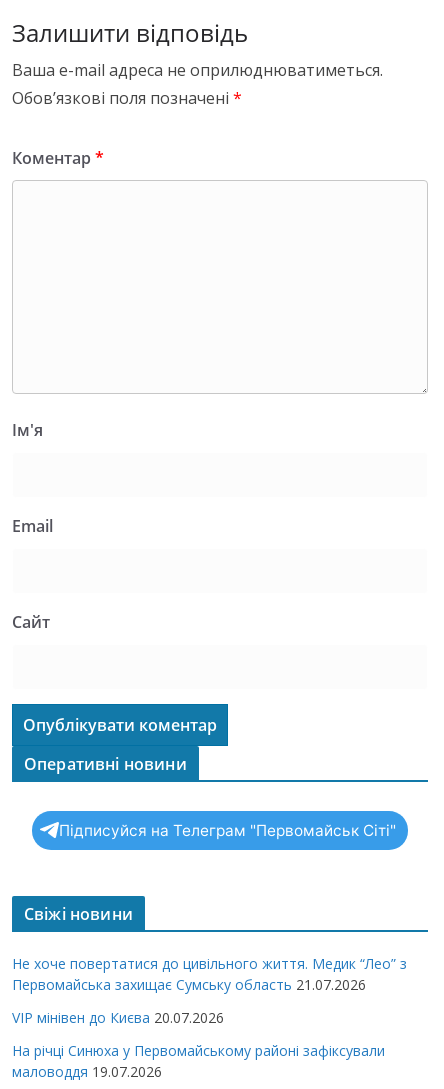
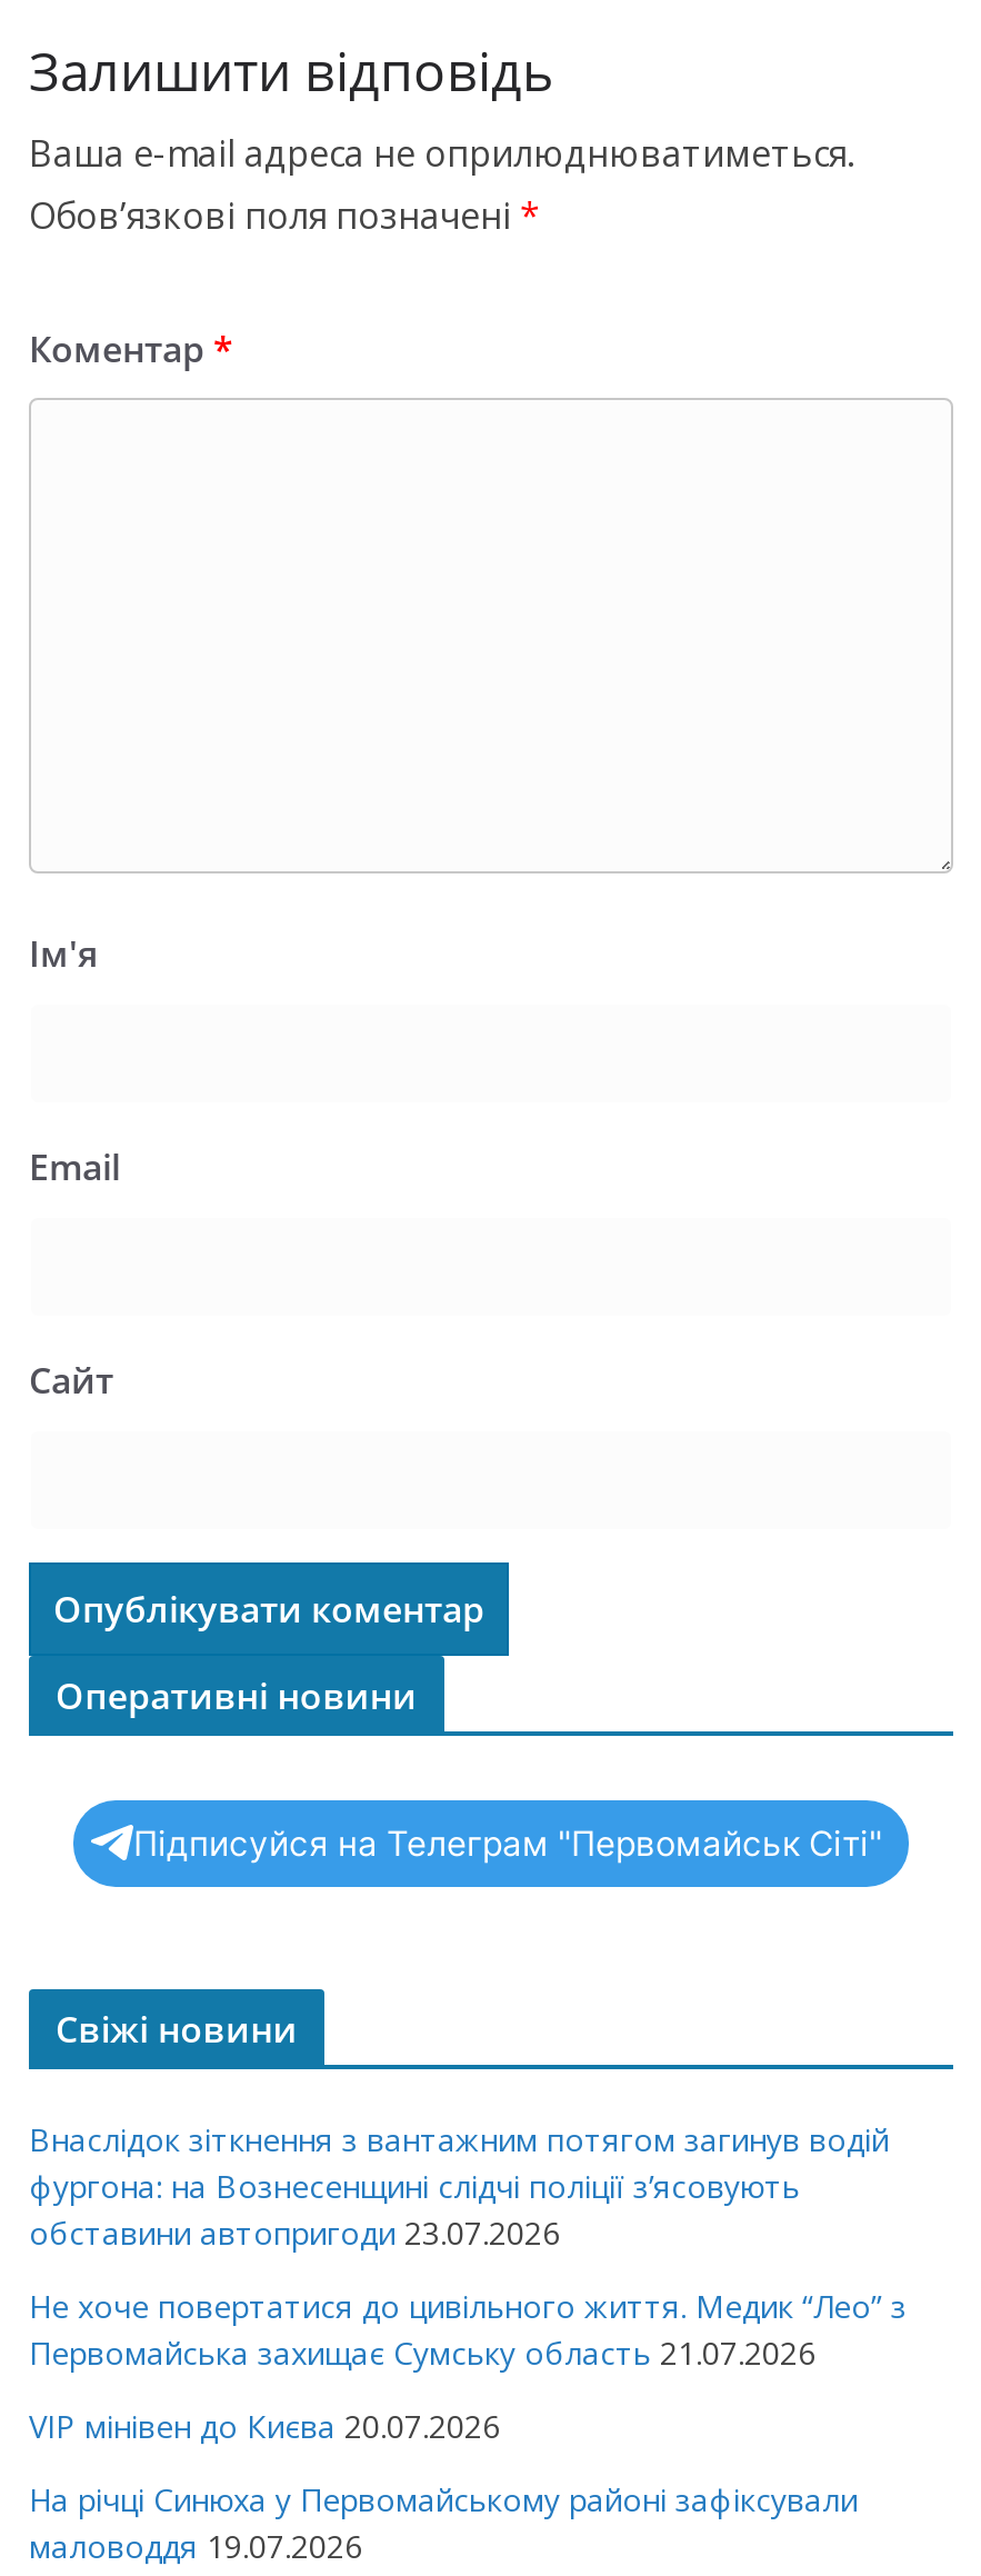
none -> [29,2117,889,2253] Внаслідок зіткнення з вантажним потягом загинув водій | фургона: на Вознесенщині слідчі поліції з’ясовують | обставини автопригоди 23.07.2026

